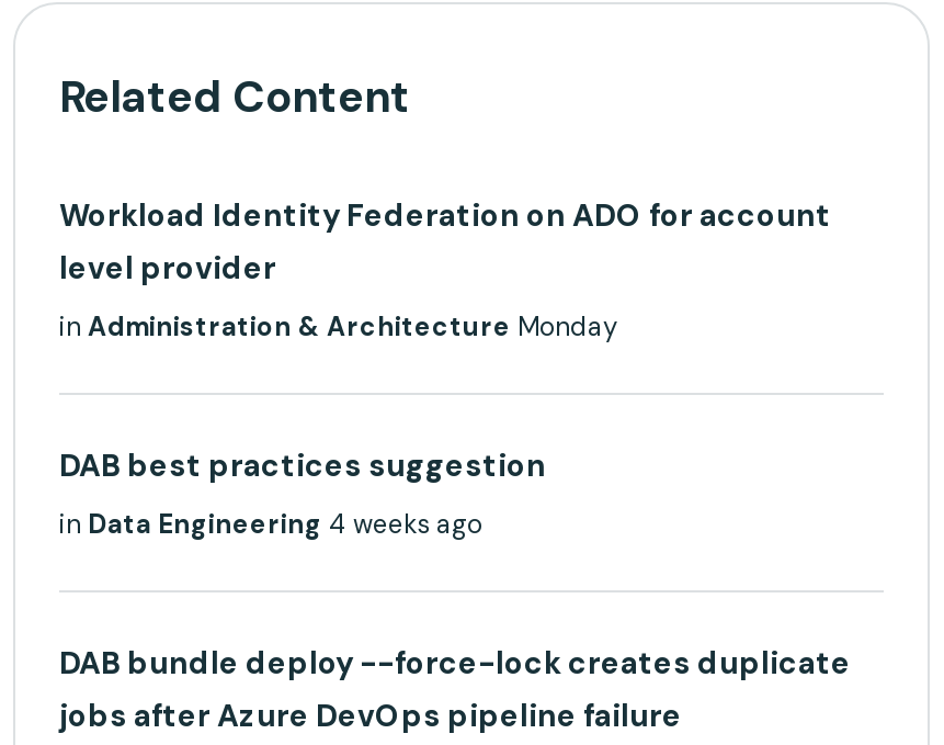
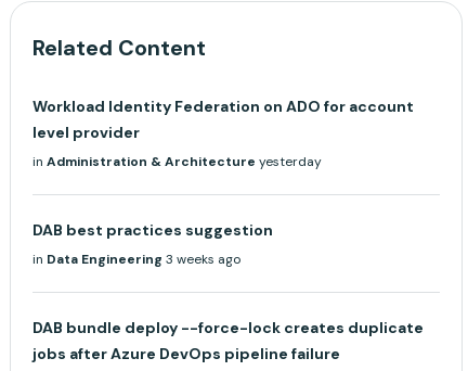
[59,308,618,343] in Administration & Architecture Monday -> [32,152,322,170] in Administration & Architecture yesterday
[59,506,482,541] in Data Engineering 4 weeks ago -> [32,250,240,267] in Data Engineering 3 weeks ago

